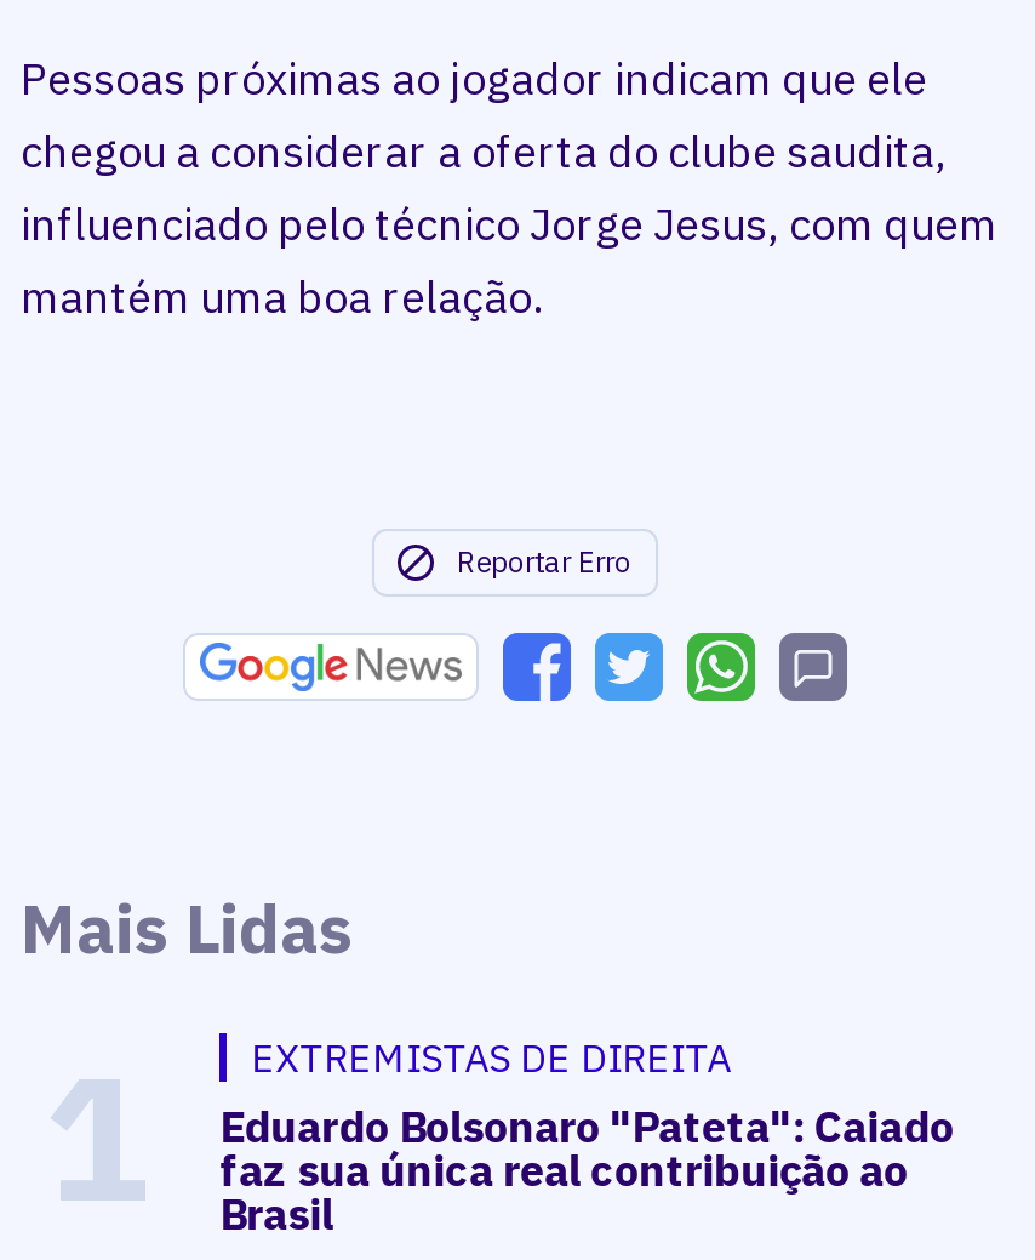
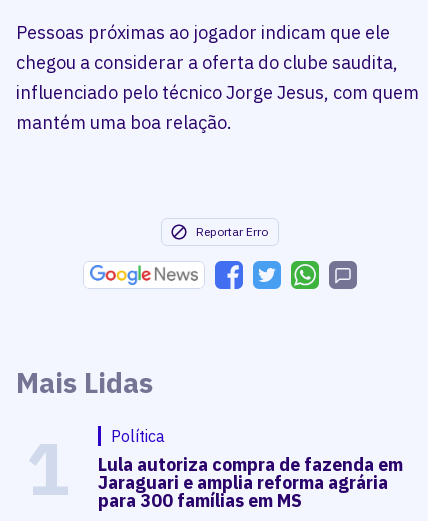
[220,1032,954,1241] EXTREMISTAS DE DIREITA | Eduardo Bolsonaro "Pateta": Caiado | faz sua única real contribuição ao | Brasil -> [98,425,403,511] Política | Lula autoriza compra de fazenda em | Jaraguari e amplia reforma agrária | para 300 famílias em MS

